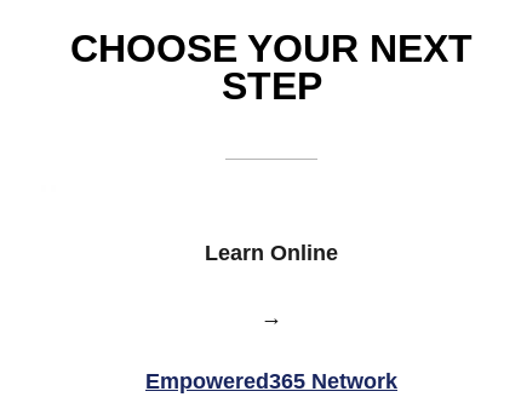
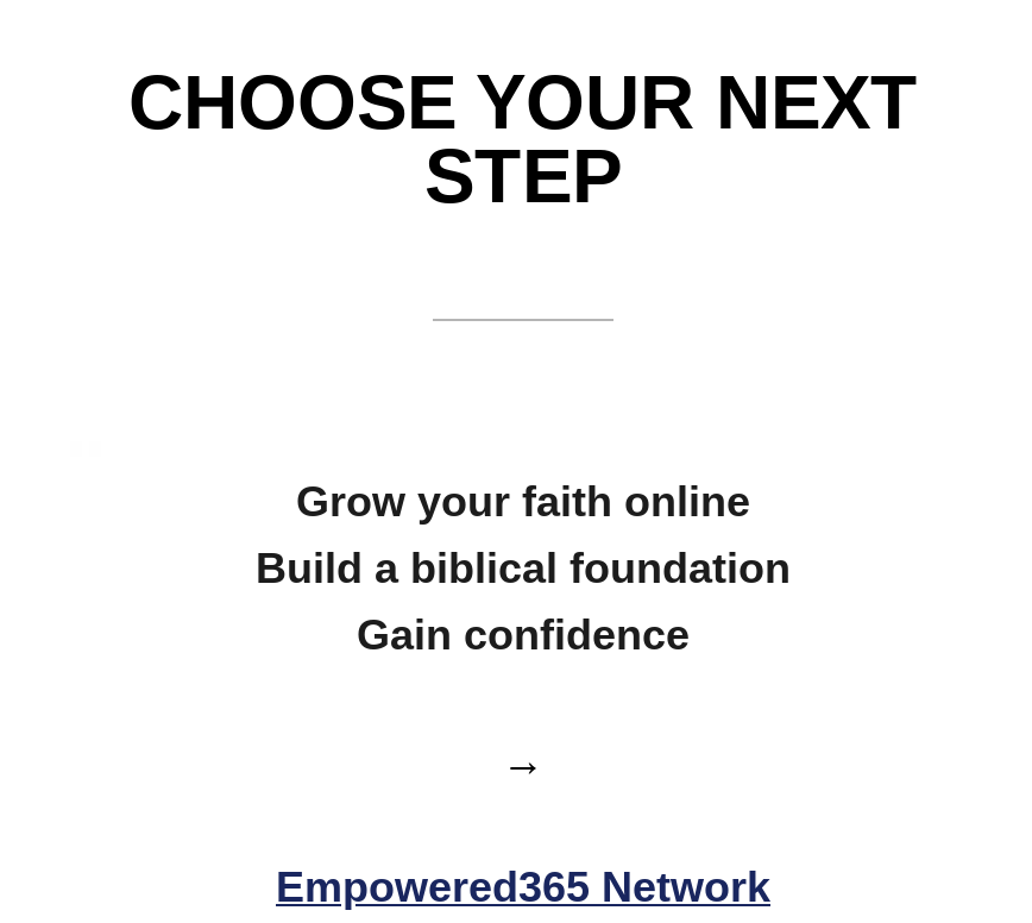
[205,241,338,265] Learn Online -> [256,478,791,659] Grow your faith online | Build a biblical foundation | Gain confidence

